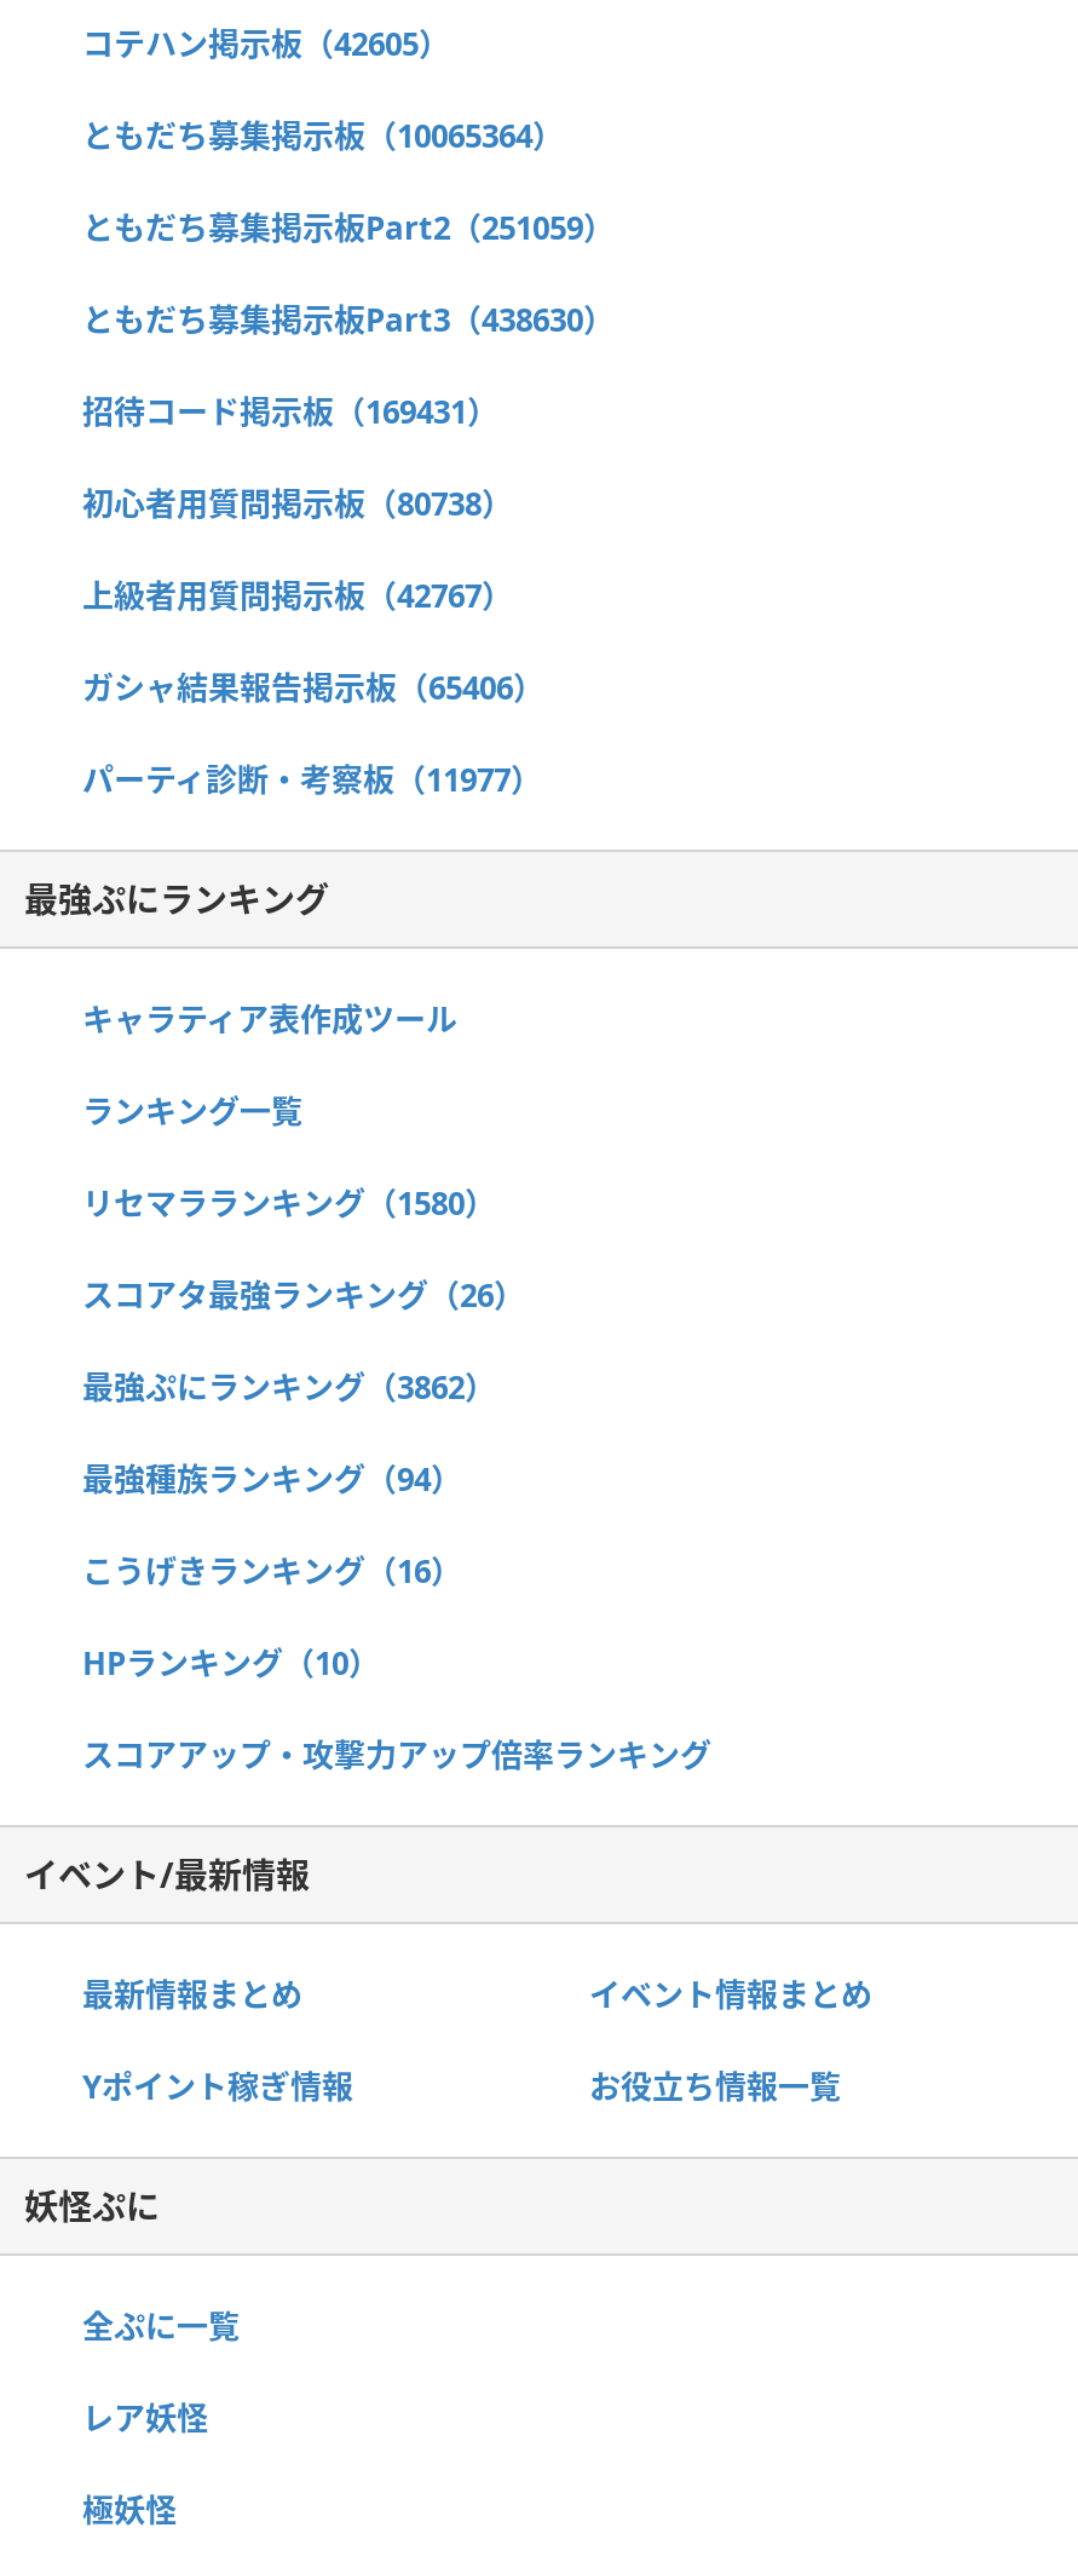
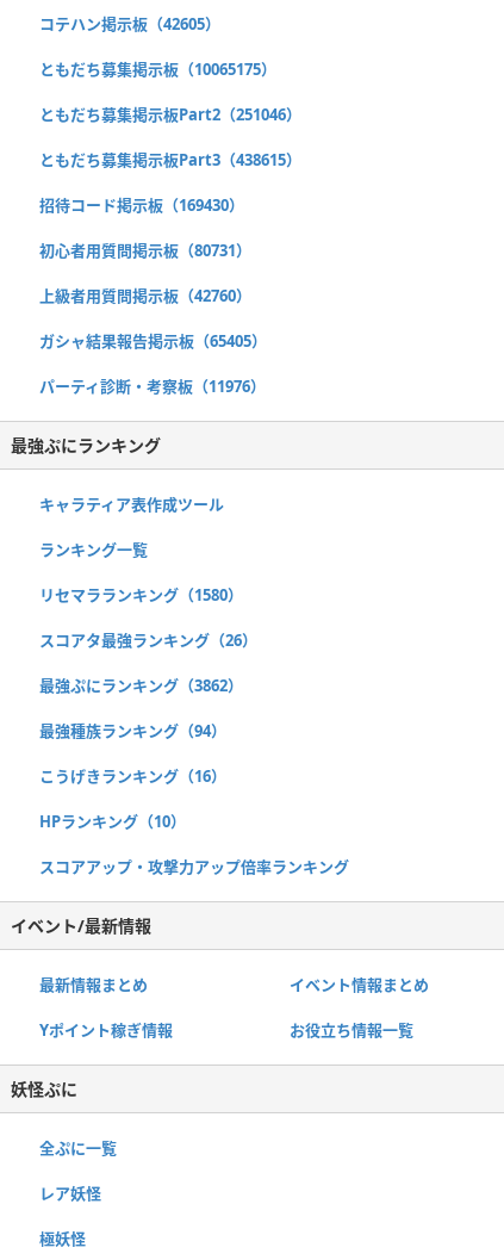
[82,113,564,157] ともだち募集掲示板（10065364） -> [39,58,276,80] ともだち募集掲示板（10065175）
[82,205,615,249] ともだち募集掲示板Part2（251059） -> [39,103,301,125] ともだち募集掲示板Part2（251046）
[82,297,615,341] ともだち募集掲示板Part3（438630） -> [39,149,301,170] ともだち募集掲示板Part3（438615）
[82,389,498,433] 招待コード掲示板（169431） -> [39,194,244,215] 招待コード掲示板（169430）
[82,481,513,525] 初心者用質問掲示板（80738） -> [39,239,251,261] 初心者用質問掲示板（80731）
[82,573,513,616] 上級者用質問掲示板（42767） -> [39,285,251,306] 上級者用質問掲示板（42760）
[82,665,544,708] ガシャ結果報告掲示板（65406） -> [39,330,267,351] ガシャ結果報告掲示板（65405）
[82,757,542,800] パーティ診断・考察板（11977） -> [39,375,266,397] パーティ診断・考察板（11976）

